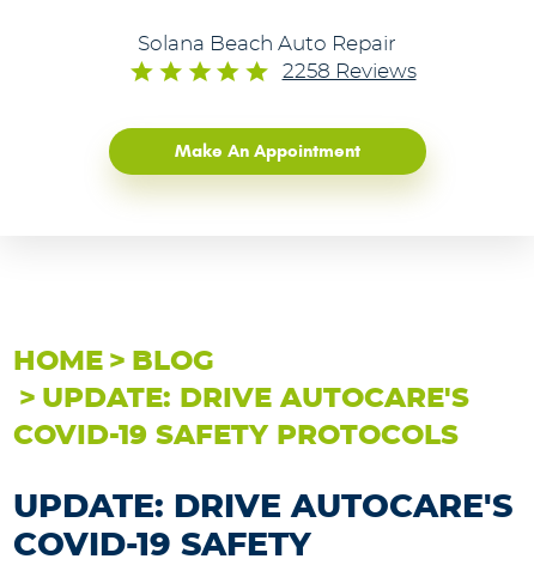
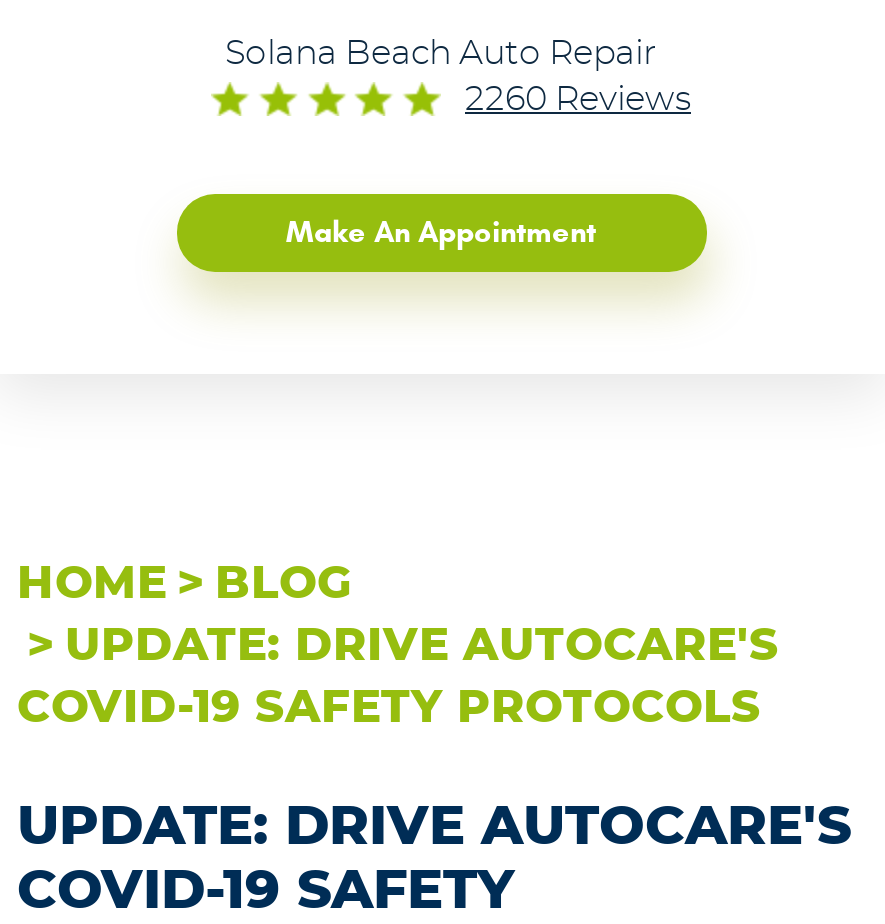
[282,62,416,82] 2258 Reviews -> [465,84,691,116] 2260 Reviews

